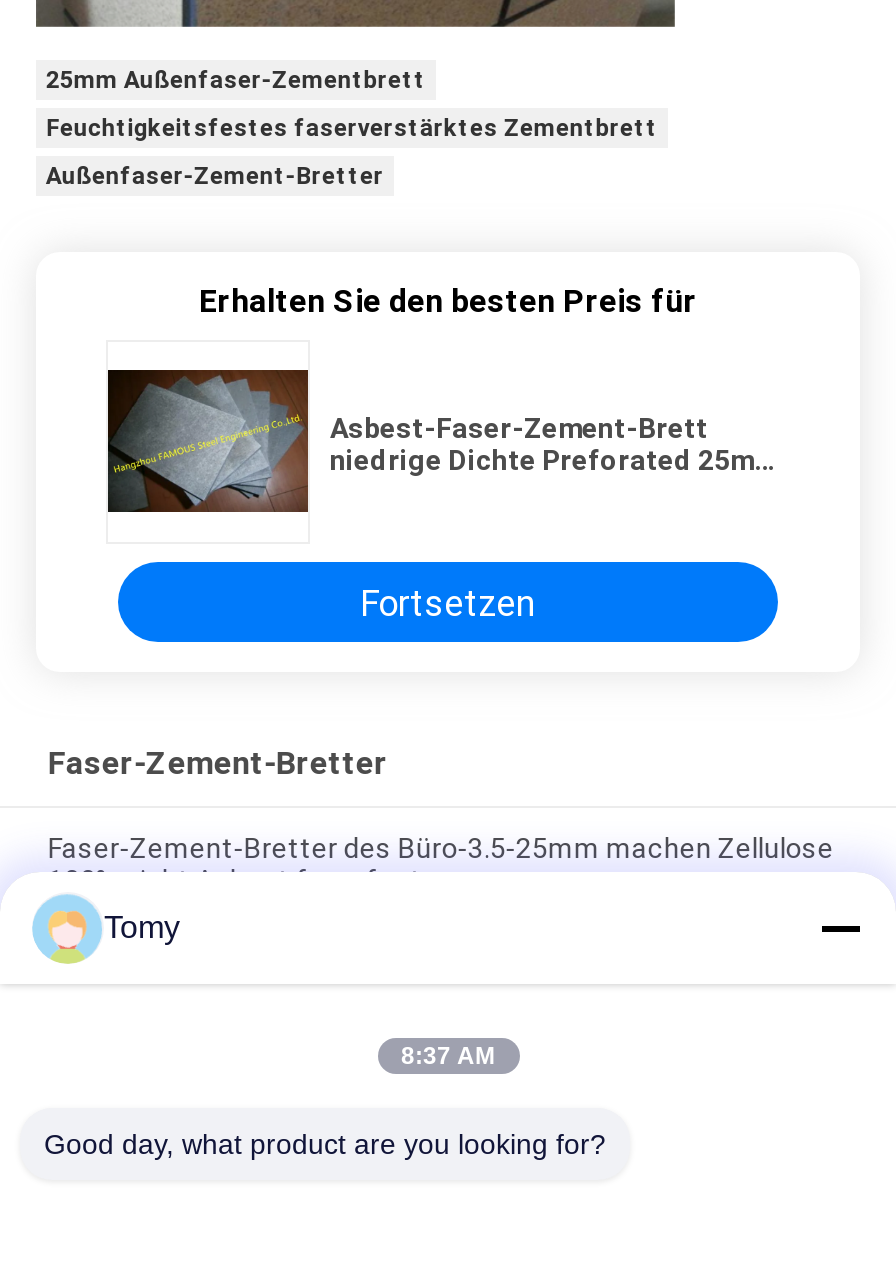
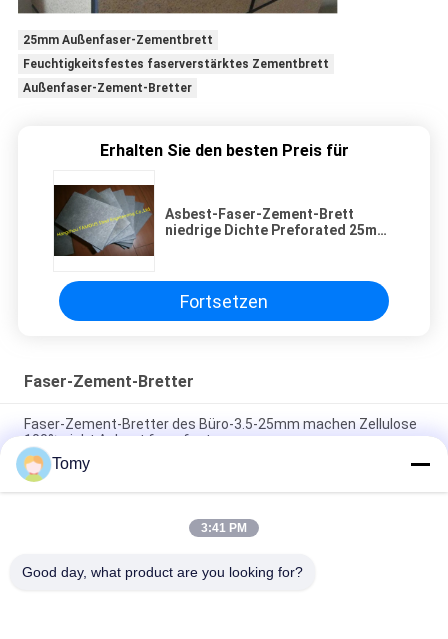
[401,1042,495,1070] 8:37 AM -> [201,521,247,535] 3:41 PM

